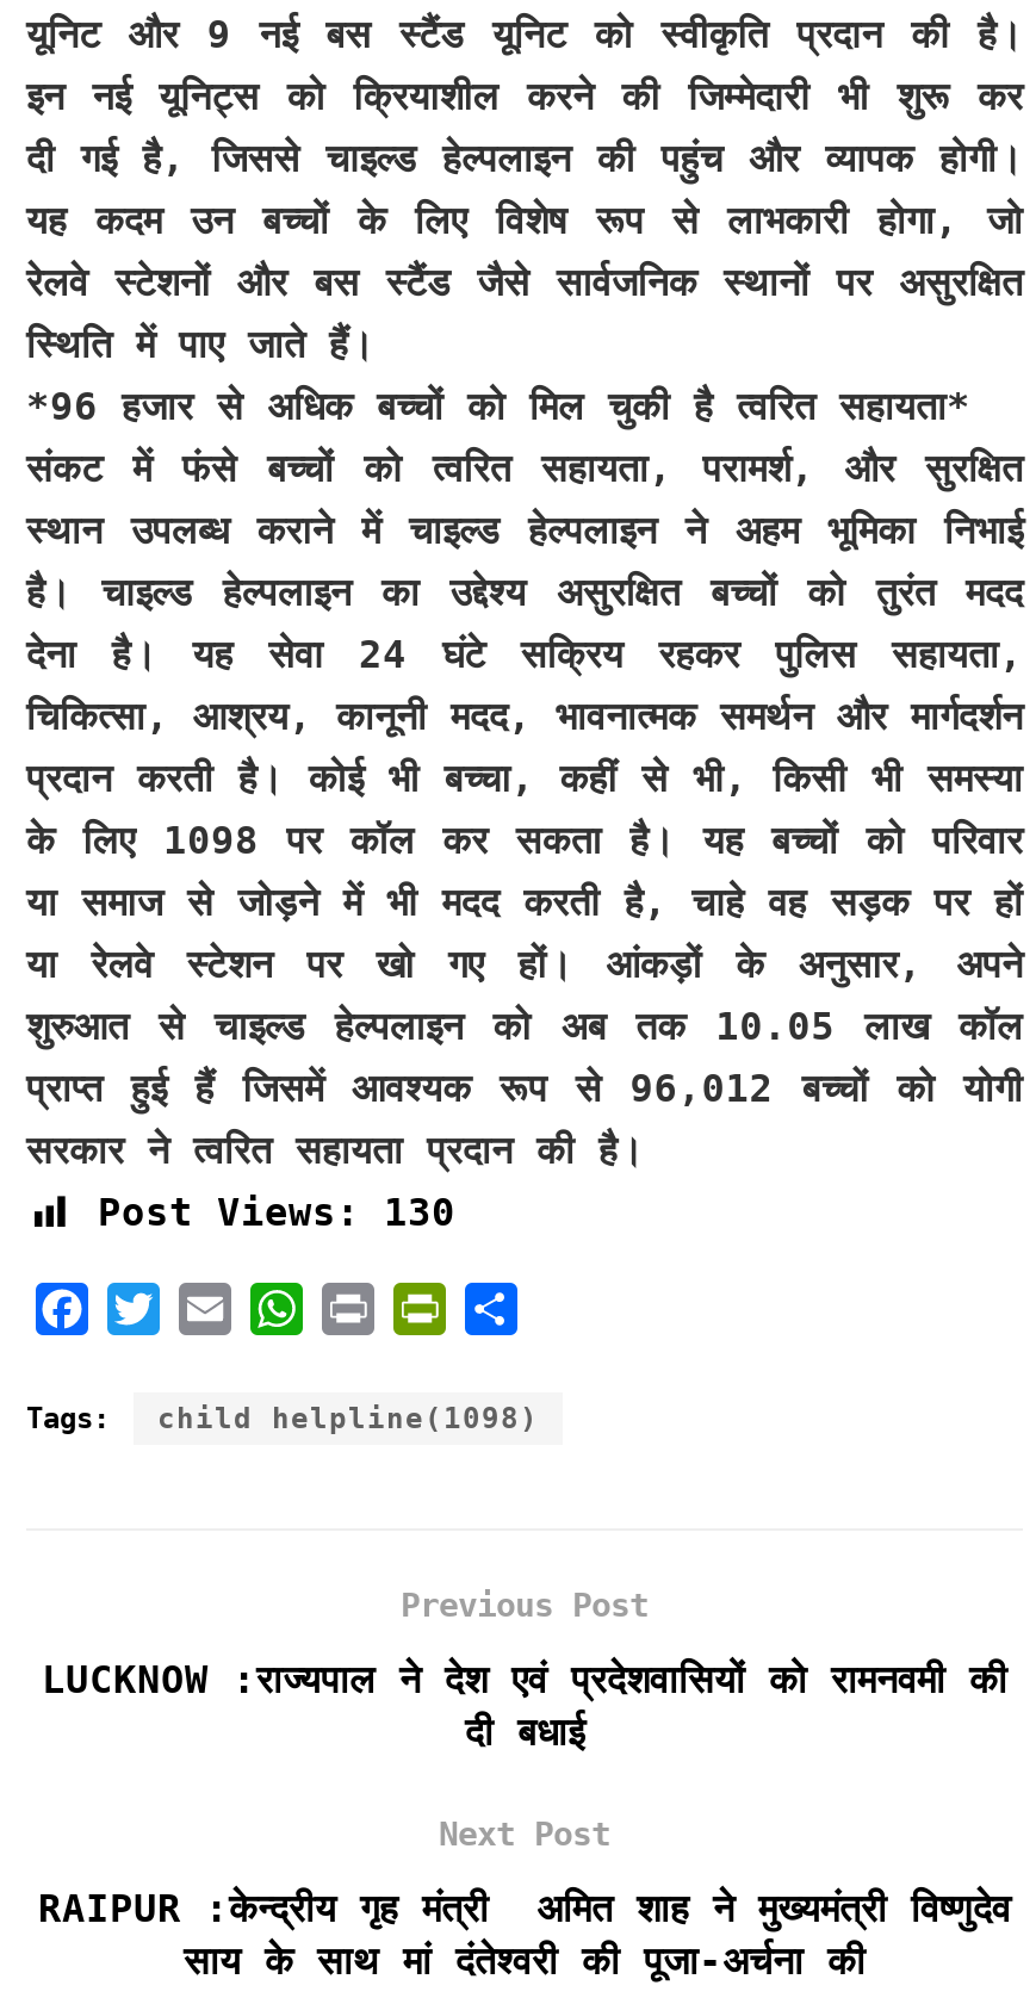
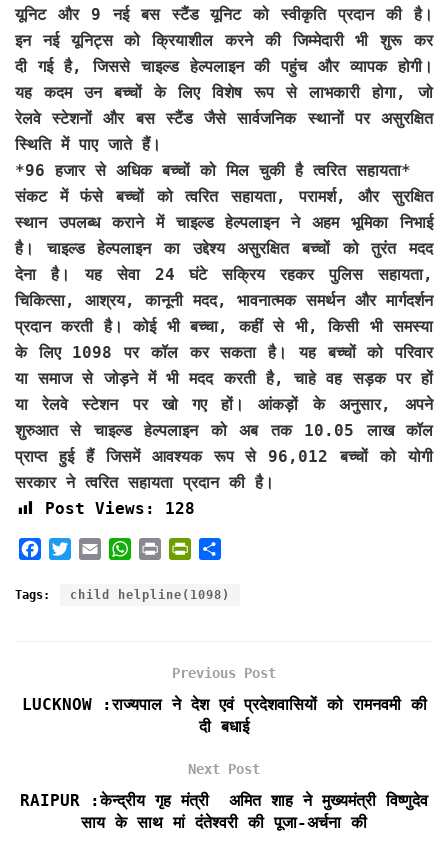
[98,1191,455,1236] Post Views: 130 -> [45,499,195,518] Post Views: 128

